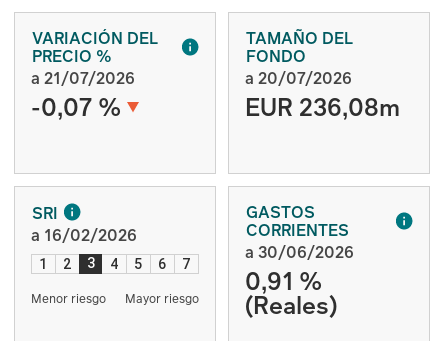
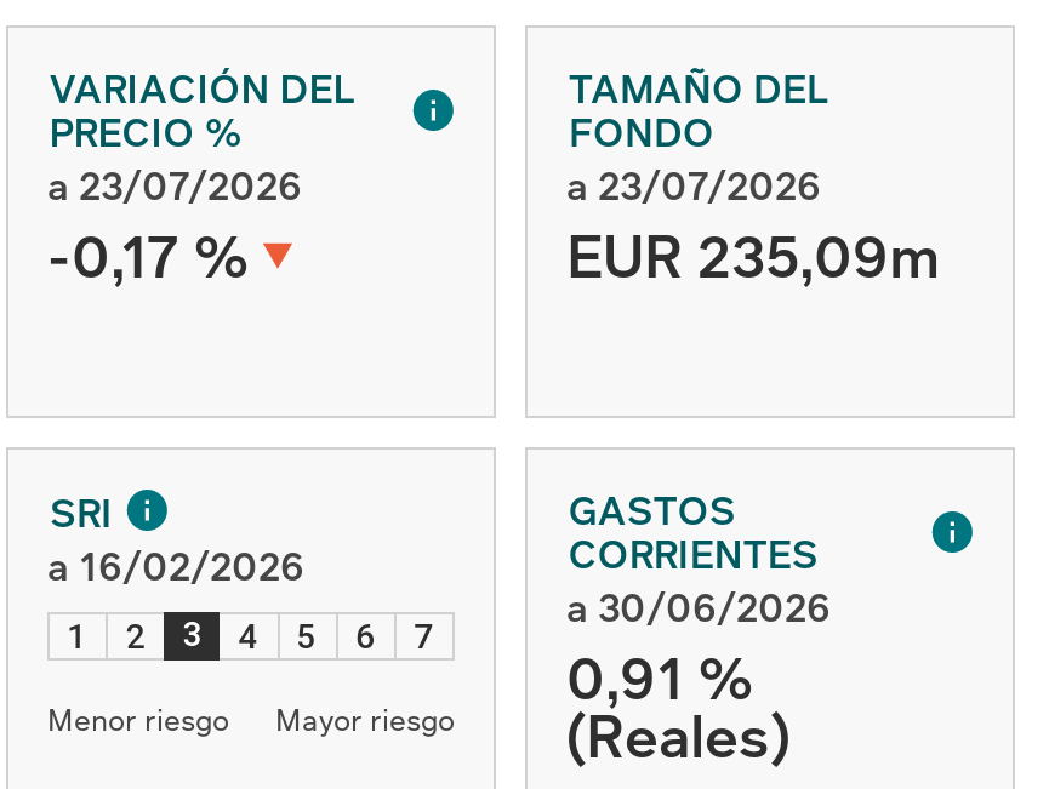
[31,67,135,89] a 21/07/2026 -> [47,159,302,212] a 23/07/2026
[245,67,352,89] a 20/07/2026 -> [566,159,821,212] a 23/07/2026
[31,90,121,123] -0,07 % -> [47,215,249,295] -0,17 %
[245,90,400,123] EUR 236,08m -> [566,215,940,295] EUR 235,09m

